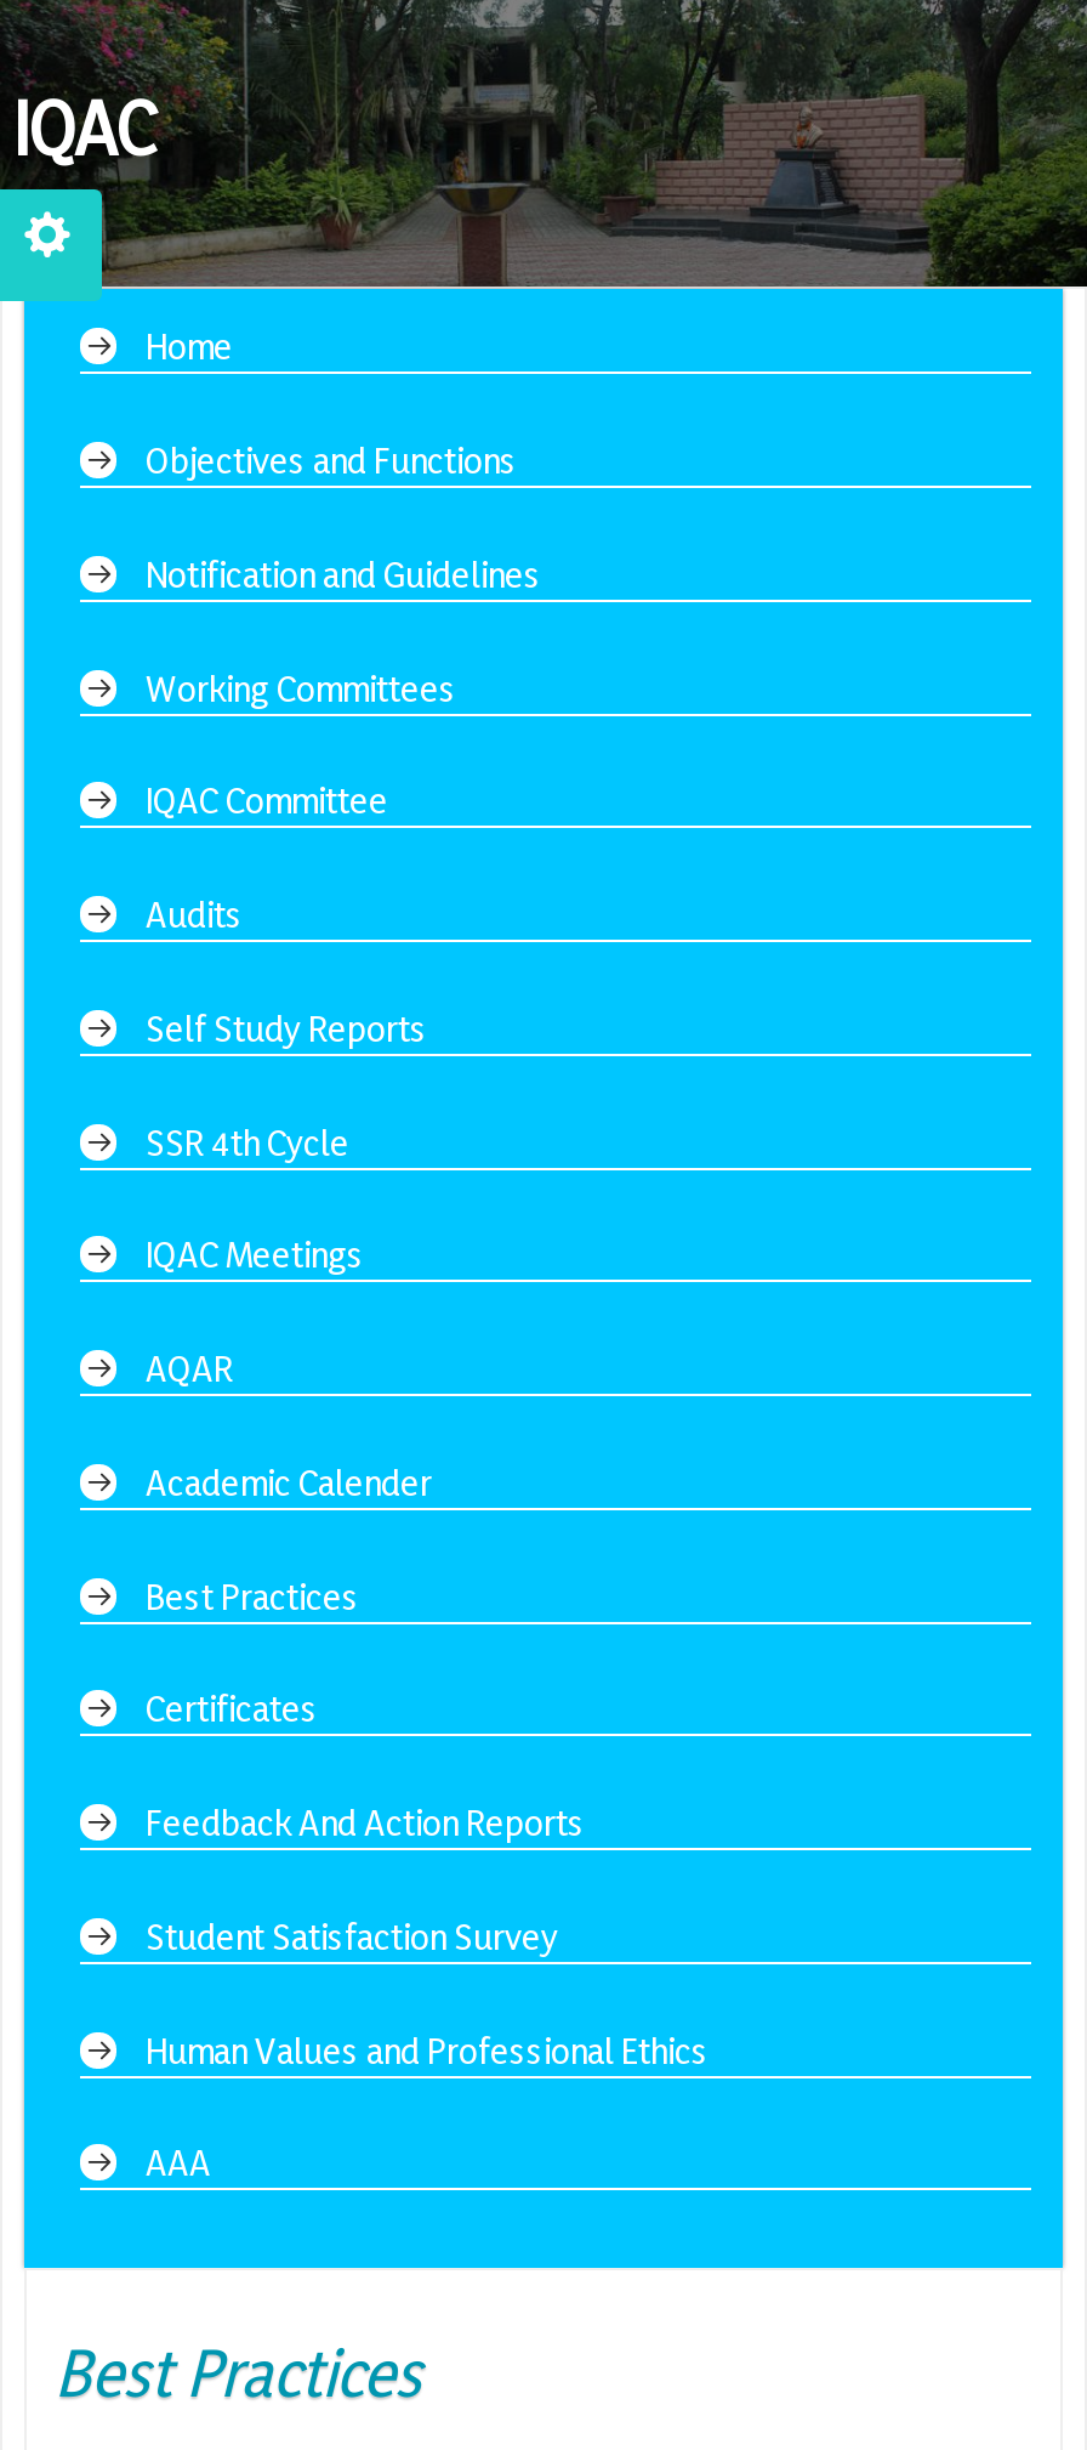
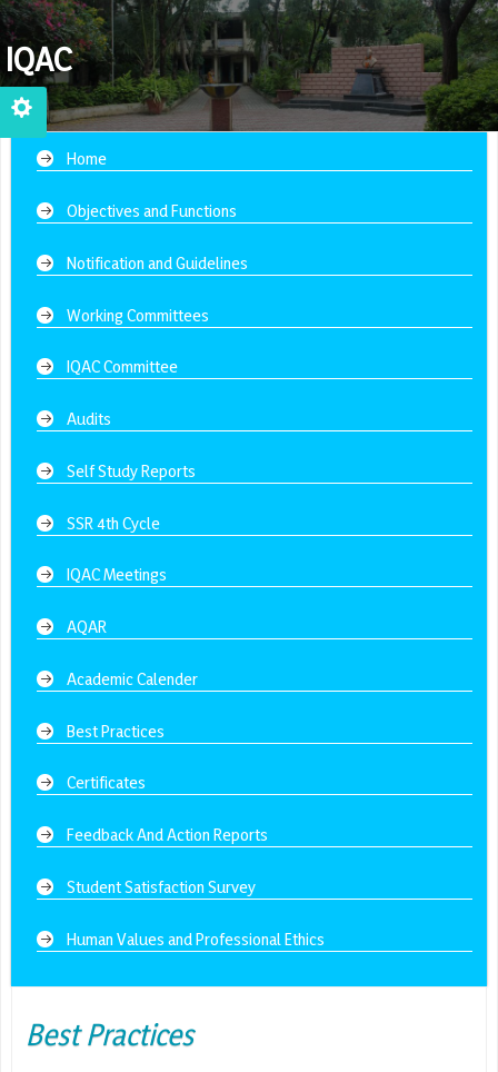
[146,2140,211,2186] AAA -> none

